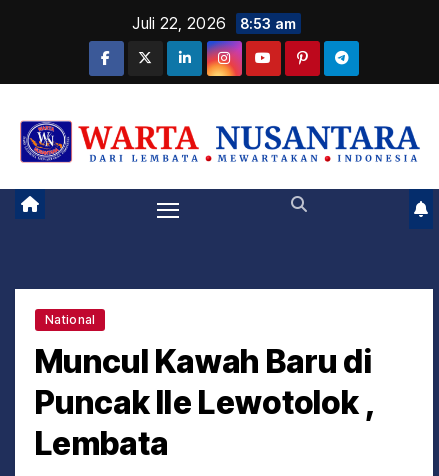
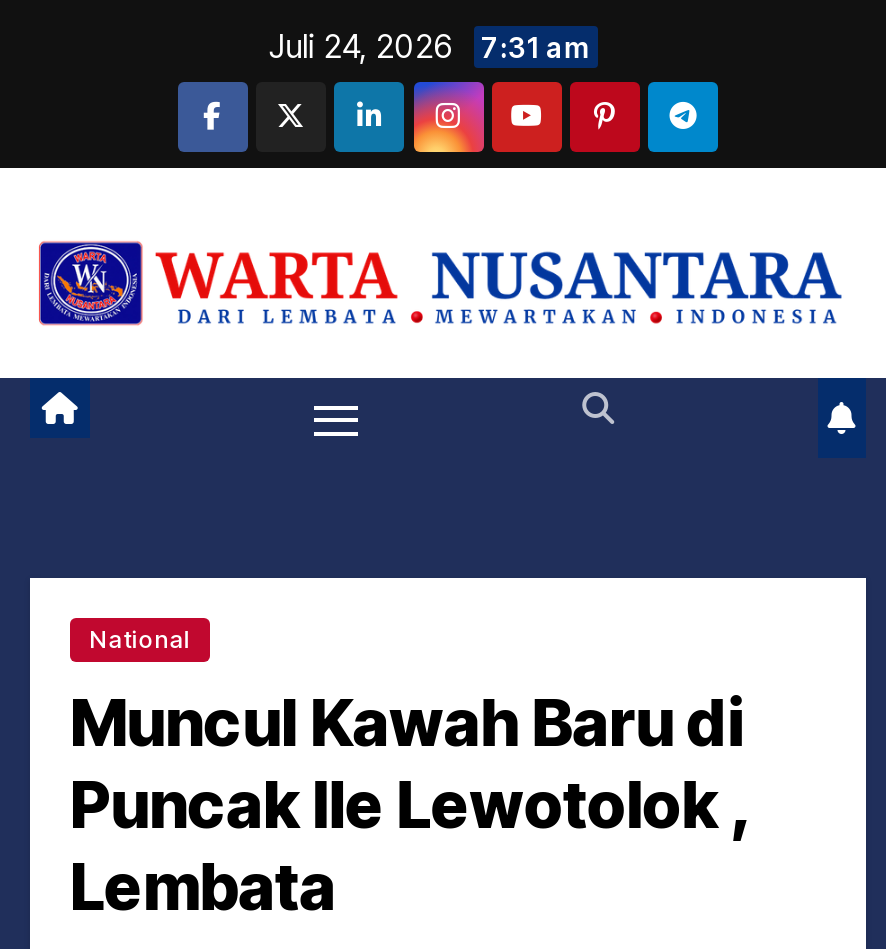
[132,13,297,33] Juli 22, 2026 8:53 am -> [269,26,589,66] Juli 24, 2026 7:31 am

